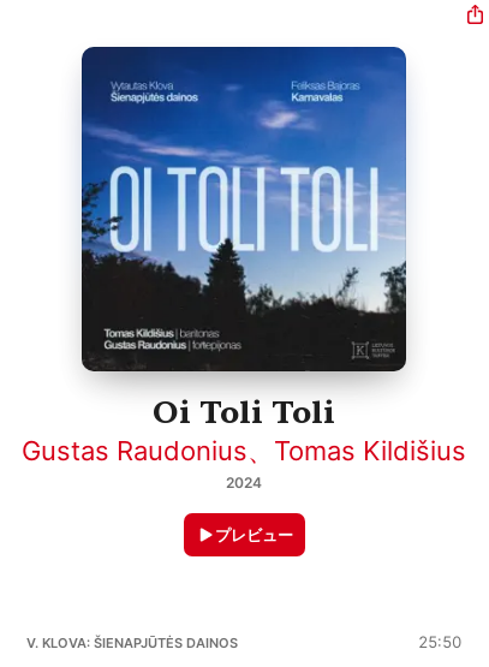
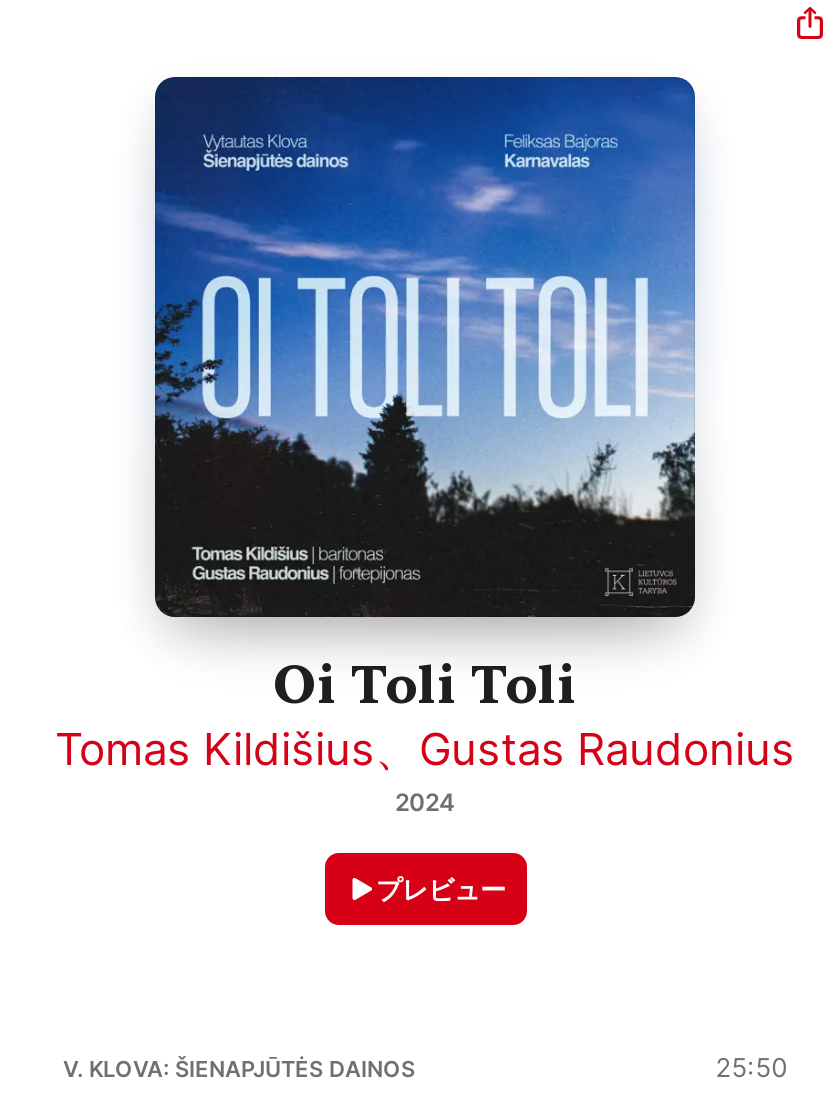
[22,436,466,467] Gustas Raudonius、Tomas Kildišius -> [55,724,795,776] Tomas Kildišius、Gustas Raudonius

